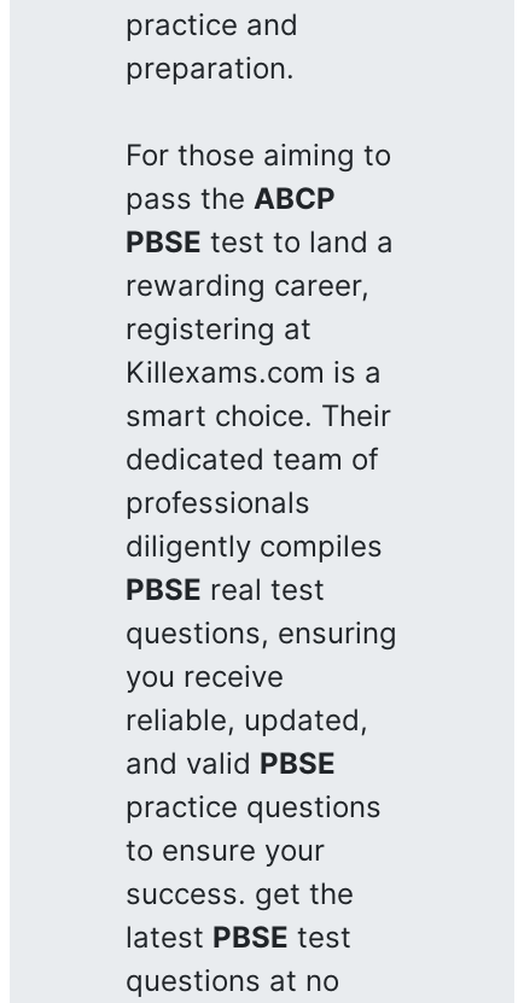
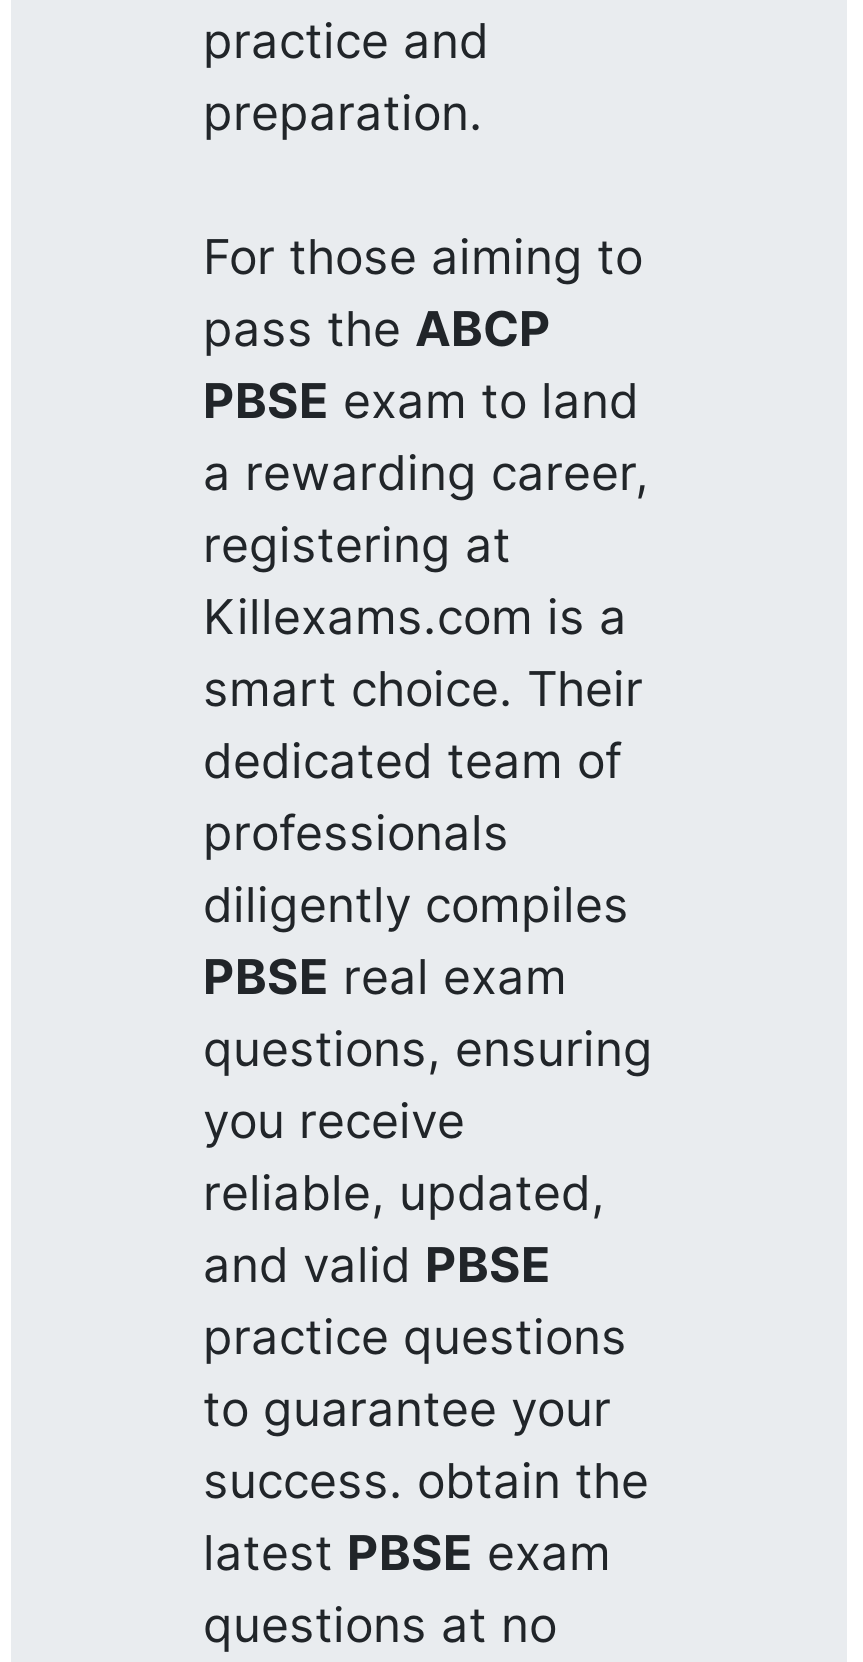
[126,224,394,302] PBSE test to land a | rewarding career, -> [203,371,649,501] PBSE exam to land | a rewarding career,
[126,572,325,607] PBSE real test -> [203,947,567,1005] PBSE real exam
[126,832,325,867] to ensure your -> [203,1379,611,1437] to guarantee your
[126,876,354,911] success. get the -> [203,1451,649,1509] success. obtain the
[126,919,351,954] latest PBSE test -> [203,1523,611,1581] latest PBSE exam

